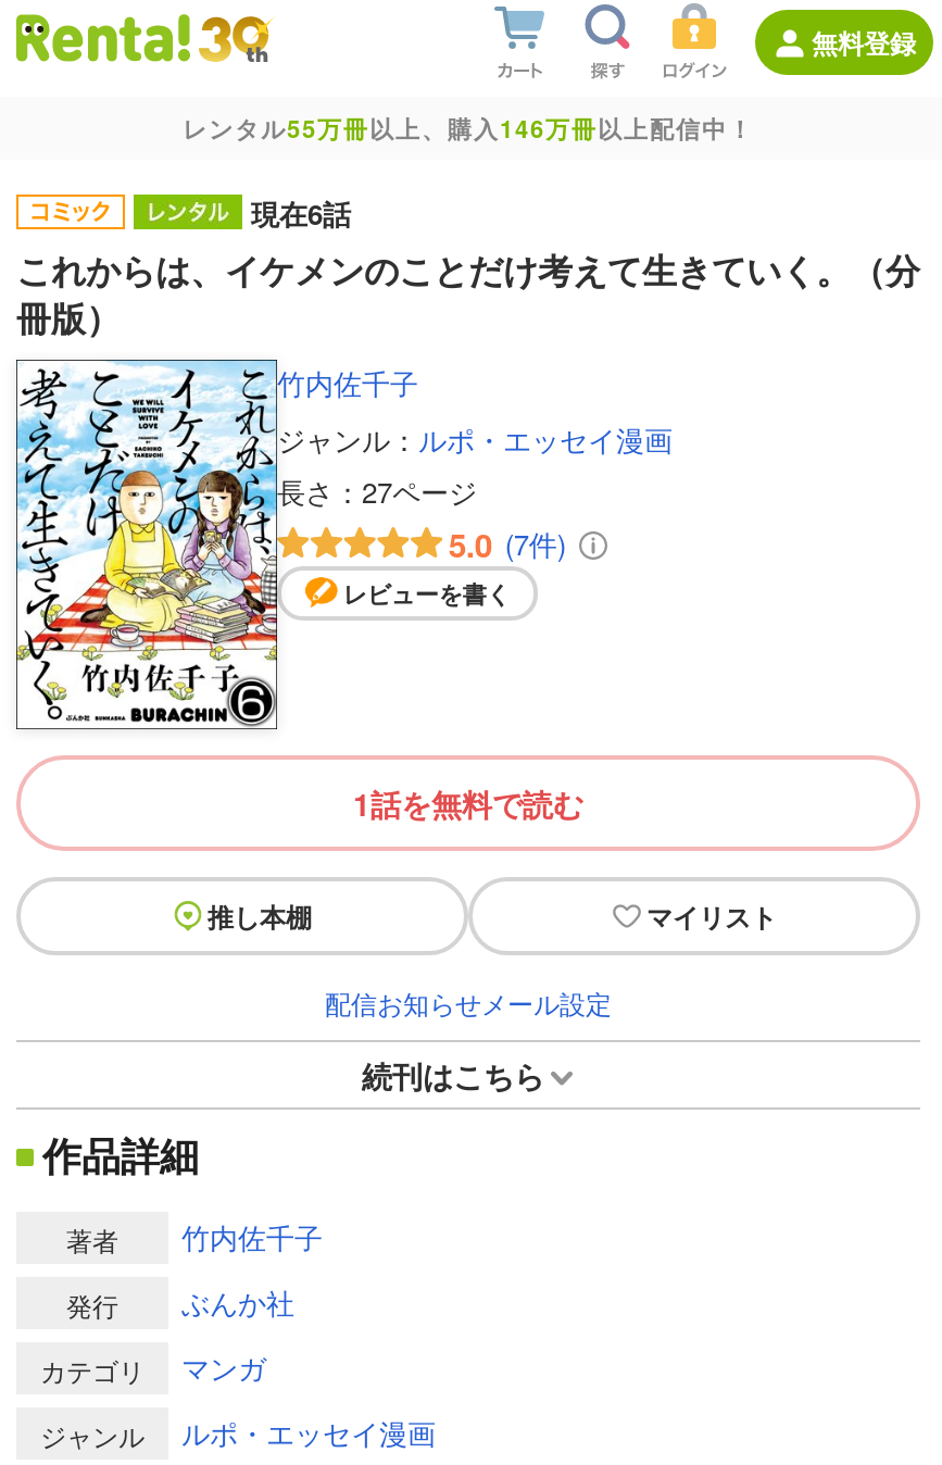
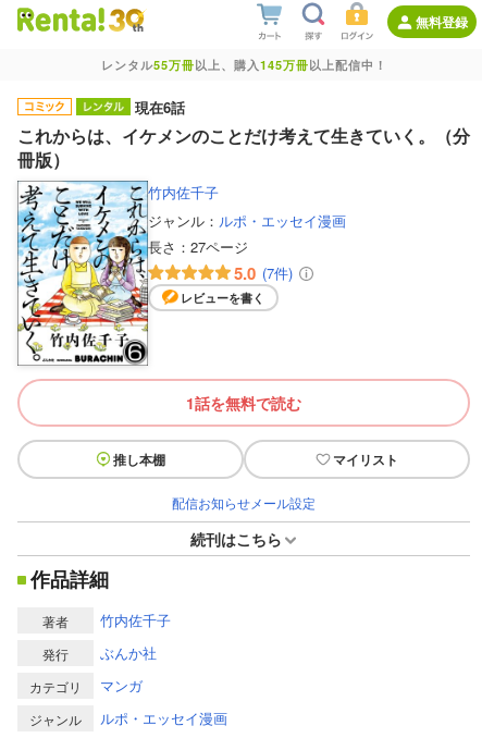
[183,112,754,145] レンタル55万冊以上、購入146万冊以上配信中！ -> [101,57,387,73] レンタル55万冊以上、購入145万冊以上配信中！

